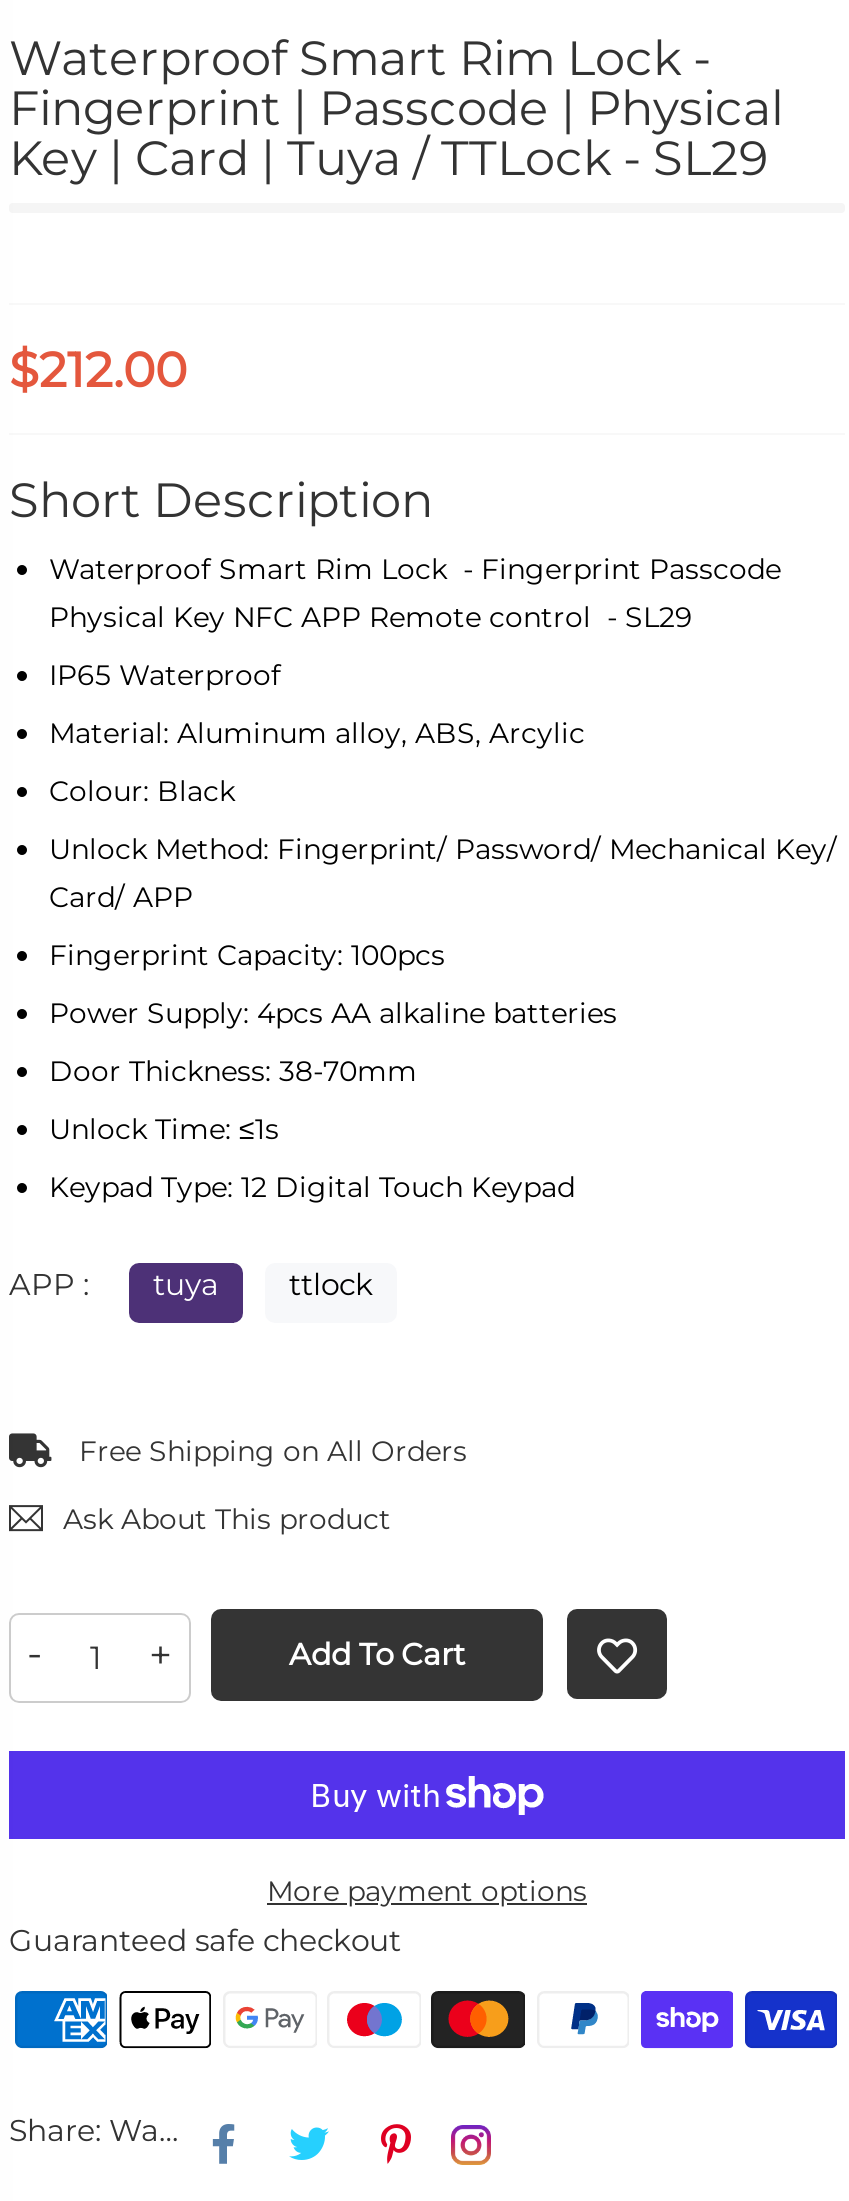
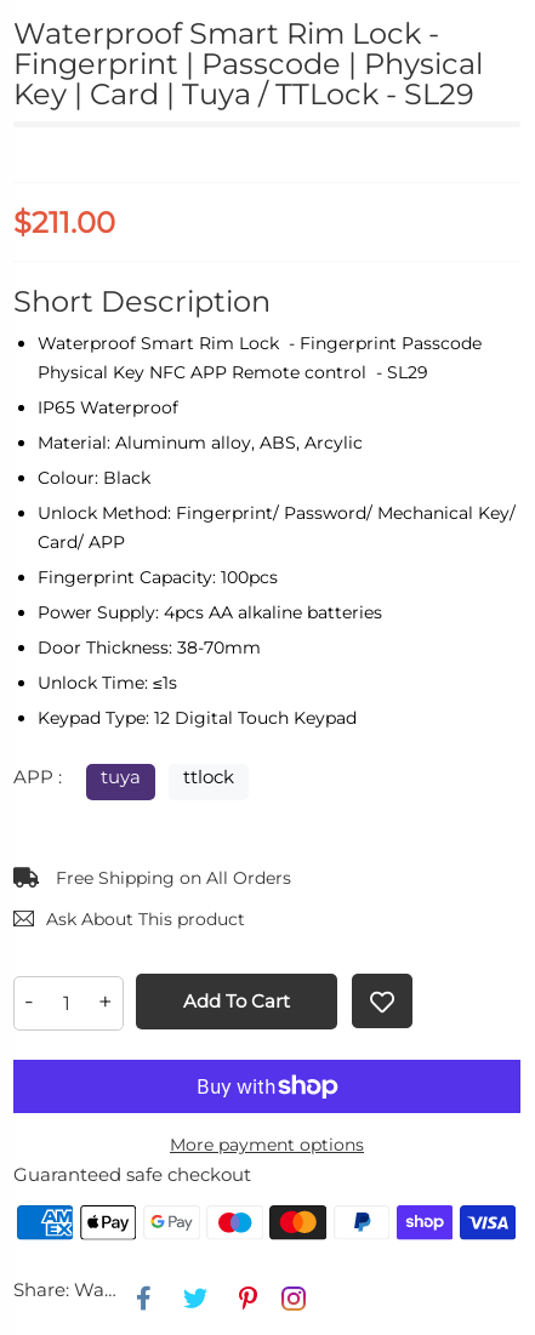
[9,341,187,399] $212.00 -> [13,205,115,240] $211.00

